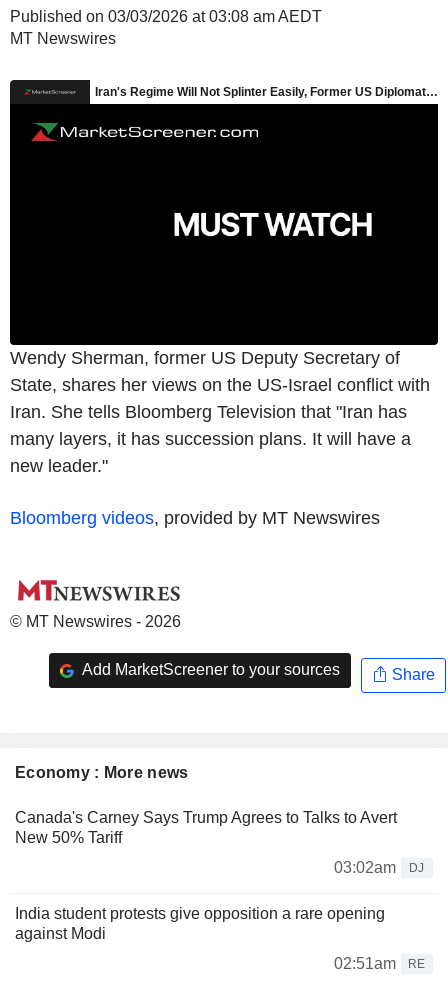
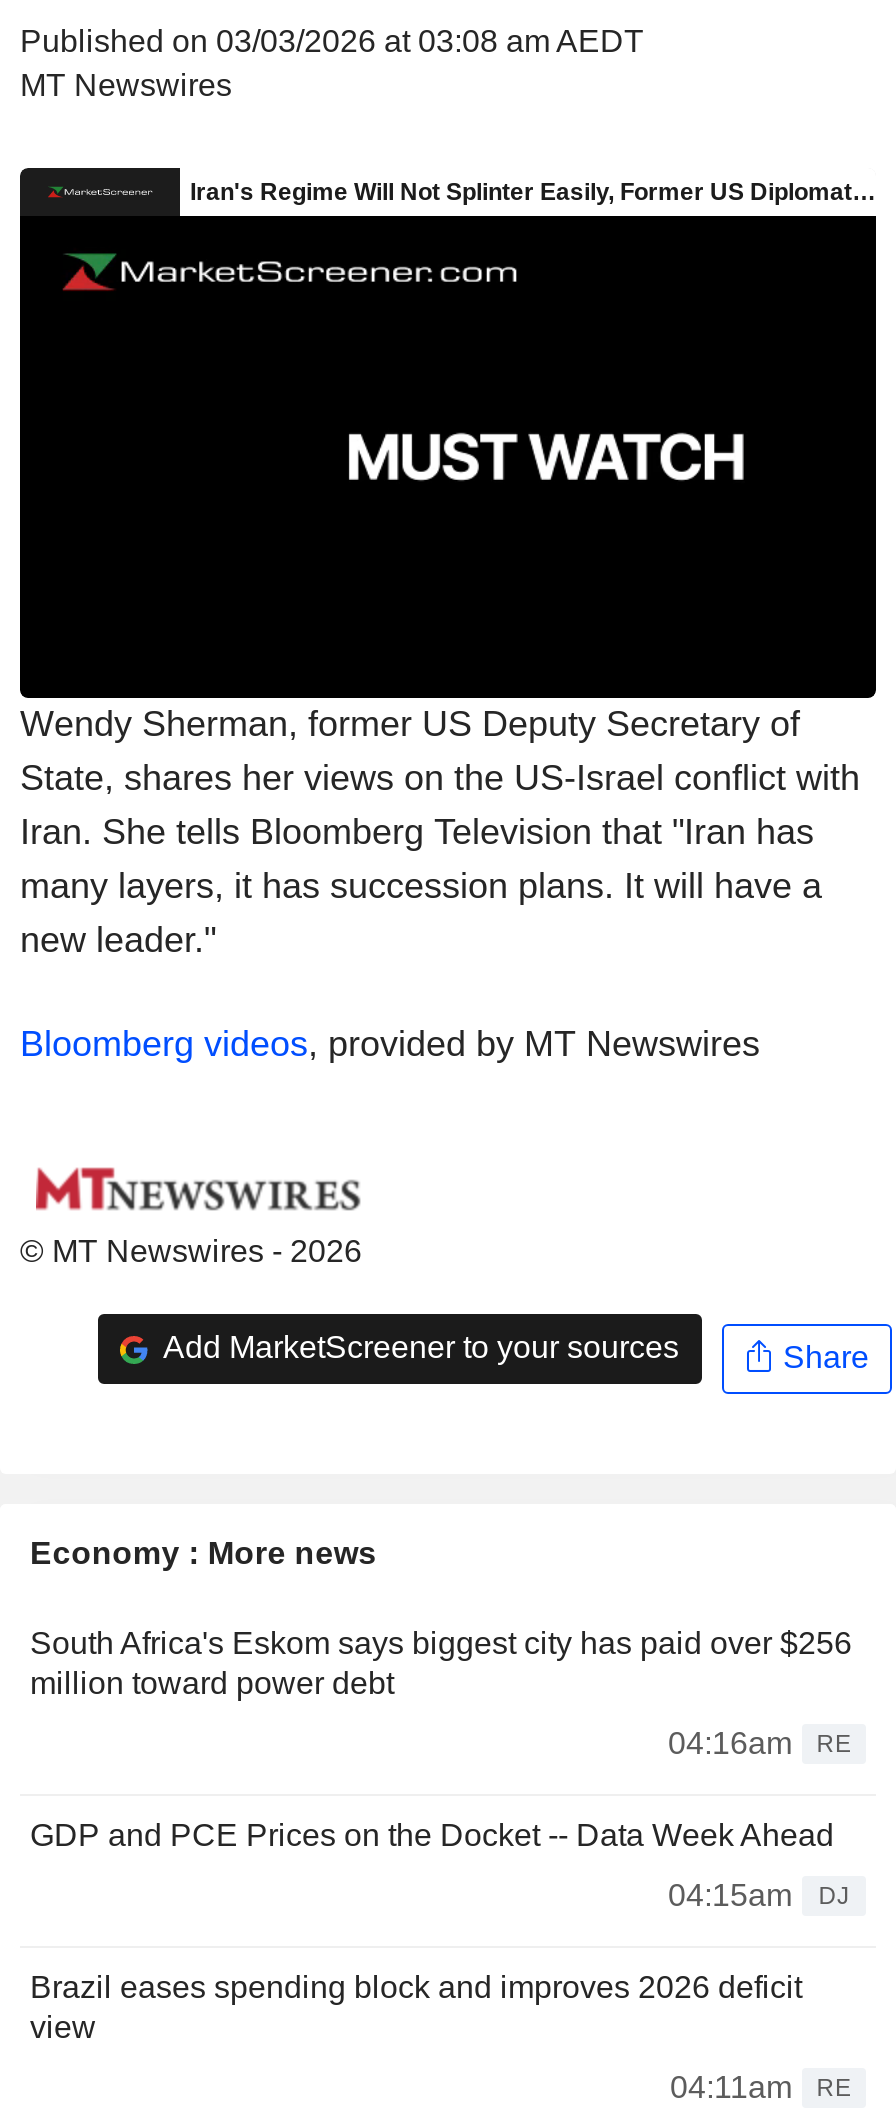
[15,809,397,876] Canada's Carney Says Trump Agrees to Talks to Avert | New 50% Tariff | 03:02am -> [30,1626,852,1912] South Africa's Eskom says biggest city has paid over $256 | million toward power debt | 04:16am | RE | GDP and PCE Prices on the Docket -- Data Week Ahead | 04:15am
[15,905,385,942] India student protests give opposition a rare opening | against Modi -> [30,1970,802,2044] Brazil eases spending block and improves 2026 deficit | view
[334,955,426,972] 02:51am RE -> [670,2070,851,2104] 04:11am RE

